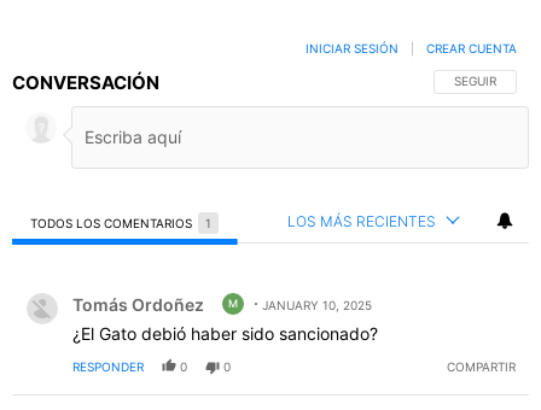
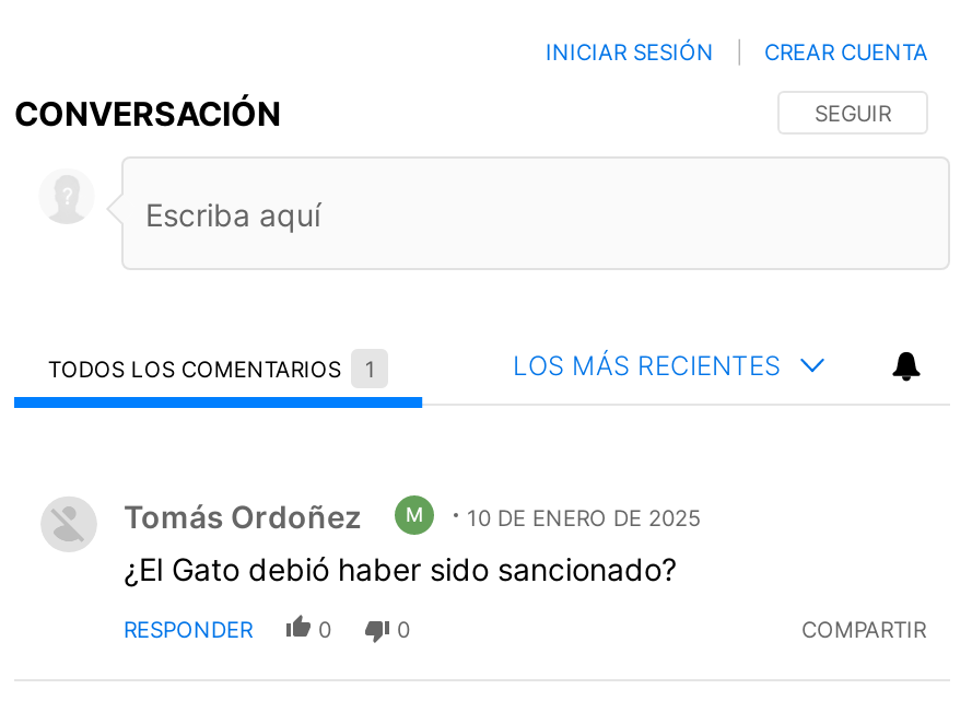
[72,294,372,315] Tomás Ordoñez M JANUARY 10, 2025 -> [124,499,701,536] Tomás Ordoñez M 10 DE ENERO DE 2025

